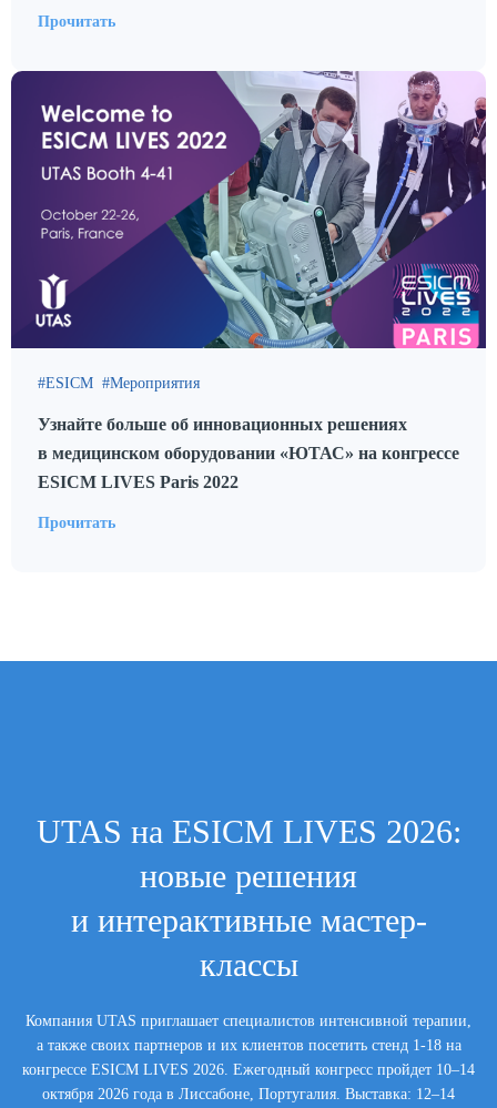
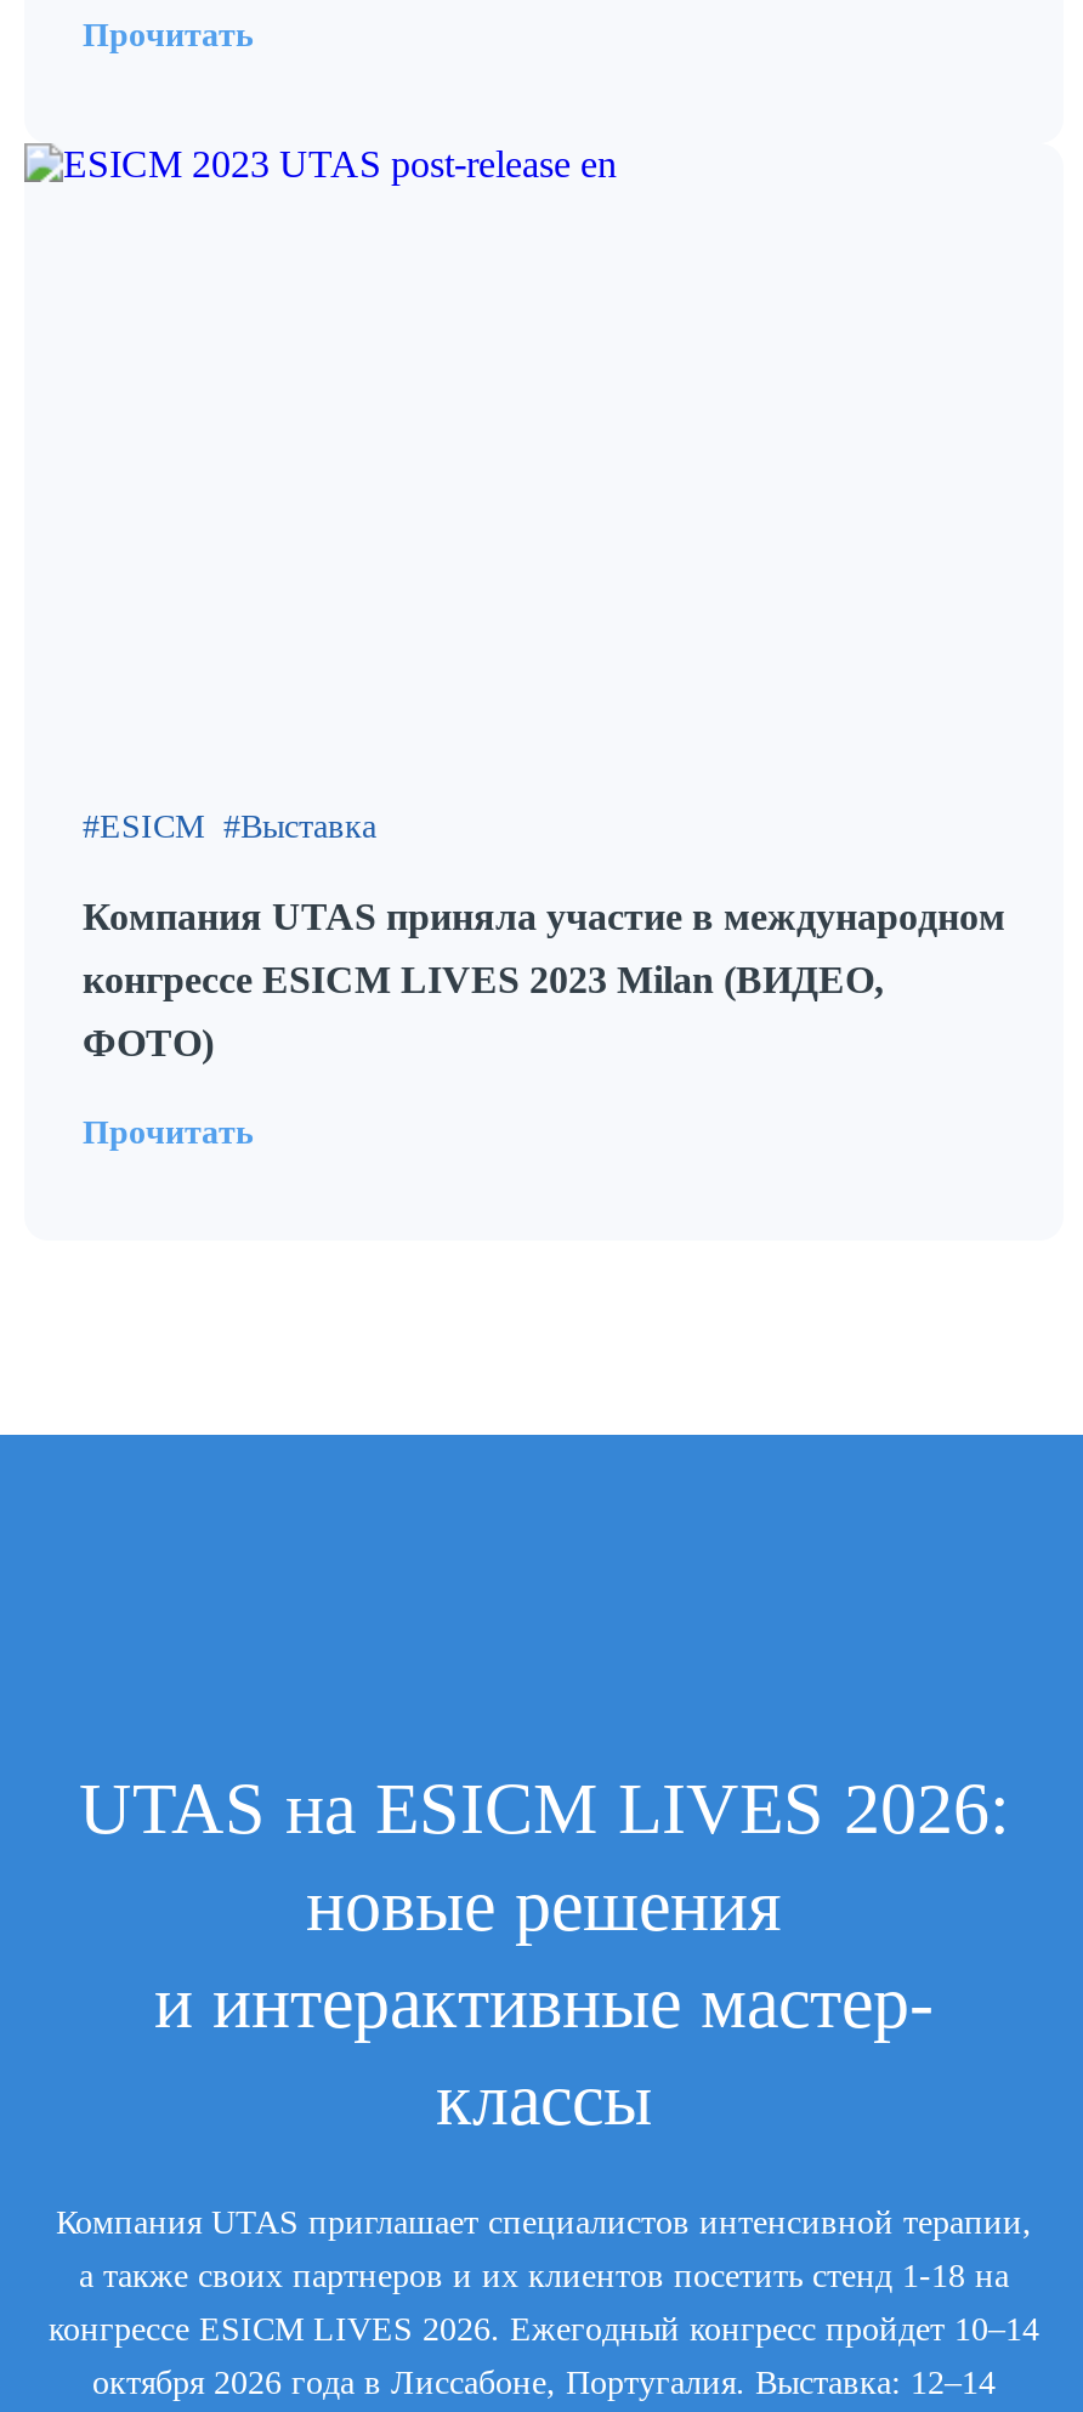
[10,70,487,349] [image] -> none
[110,375,200,391] Мероприятия -> [240,807,376,843] Выставка
[38,415,407,433] Узнайте больше об инновационных решениях -> [83,894,1005,935] Компания UTAS приняла участие в международном
[38,443,459,462] в медицинском оборудовании «ЮТАС» на конгрессе -> [83,957,884,999] конгрессе ESICM LIVES 2023 Milan (ВИДЕО,
[38,472,239,491] ESICM LIVES Paris 2022 -> [83,1020,214,1062] ФОТО)

